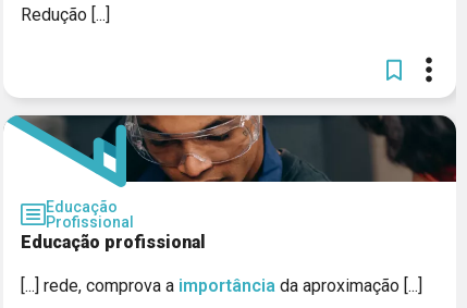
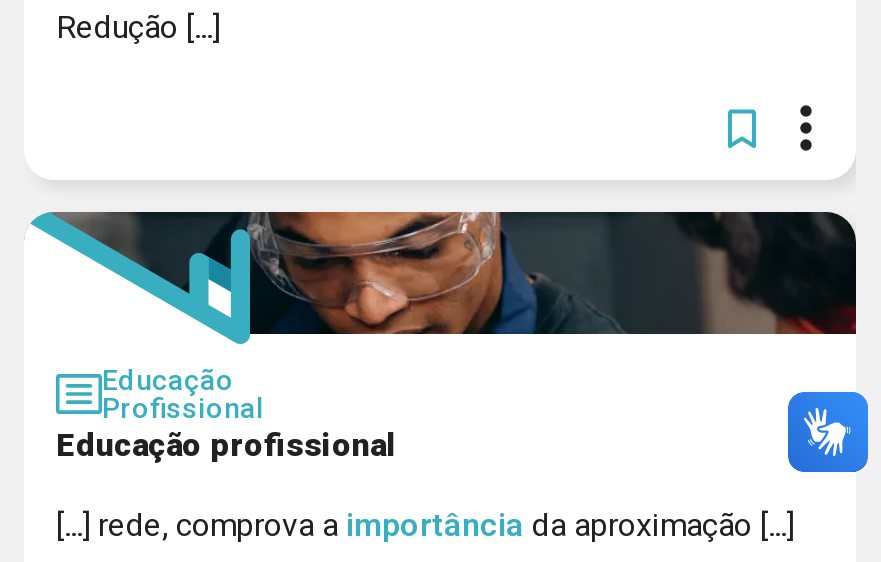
none -> [786,390,870,474] [image]

